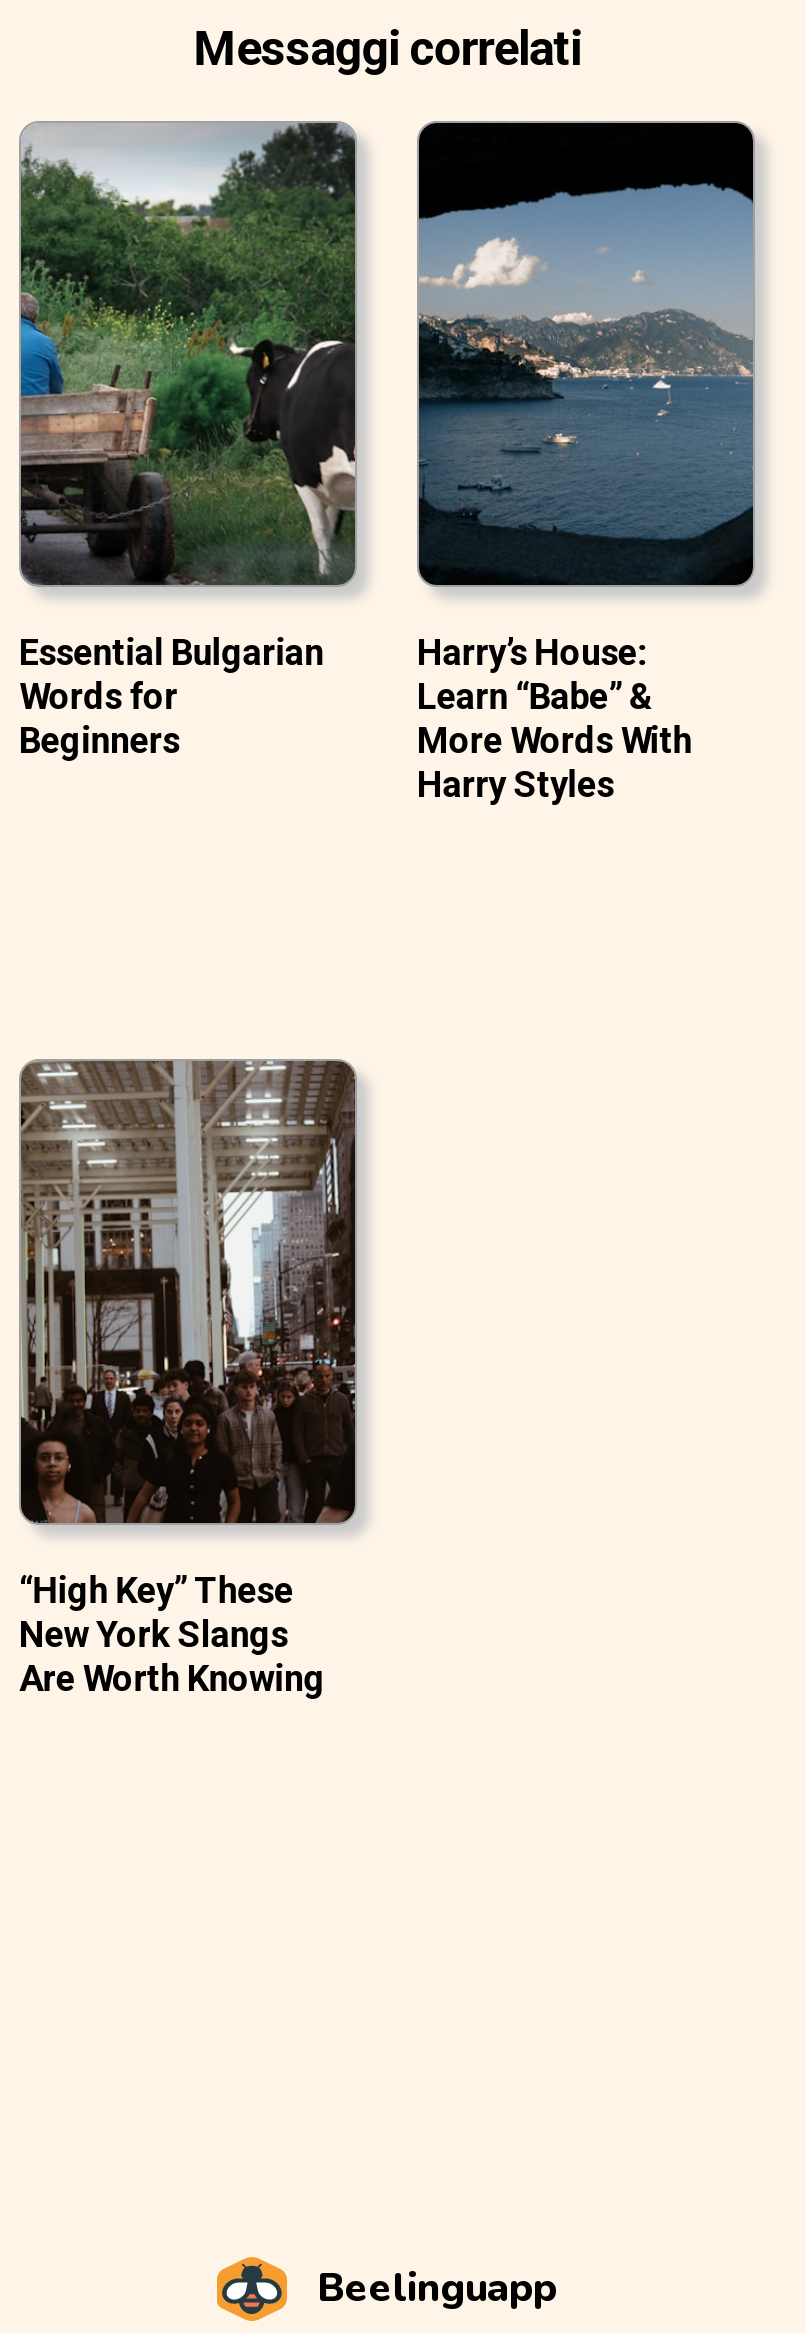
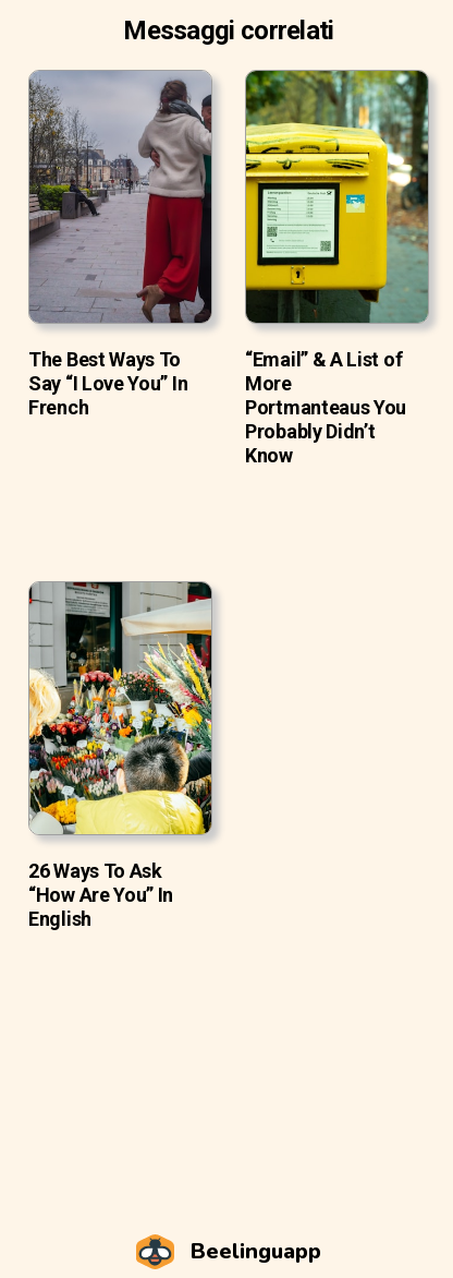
[19,121,357,761] [image] | Essential Bulgarian | Words for | Beginners -> [28,71,212,419] [image] | The Best Ways To | Say “I Love You” In | French
[417,121,755,805] [image] | Harry’s House: | Learn “Babe” & | More Words With | Harry Styles -> [245,70,429,467] [image] | “Email” & A List of | More | Portmanteaus You | Probably Didn’t | Know
[19,1059,357,1699] [image] | “High Key” These | New York Slangs | Are Worth Knowing -> [28,581,212,930] [image] | 26 Ways To Ask | “How Are You” In | English

